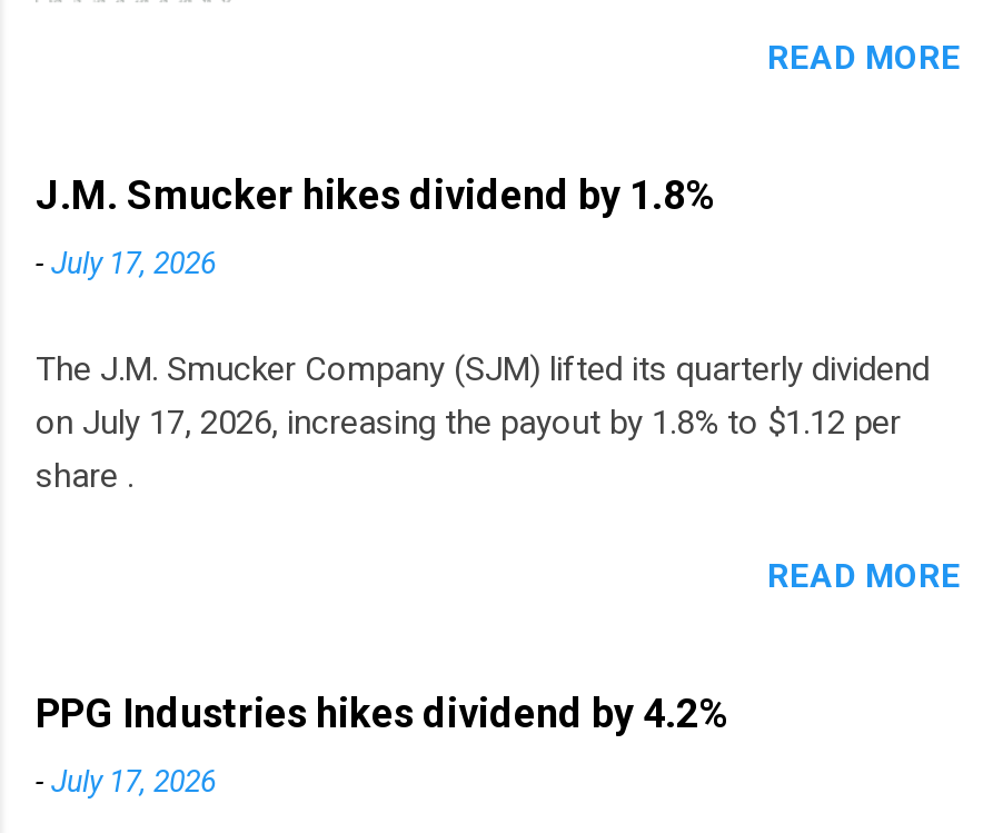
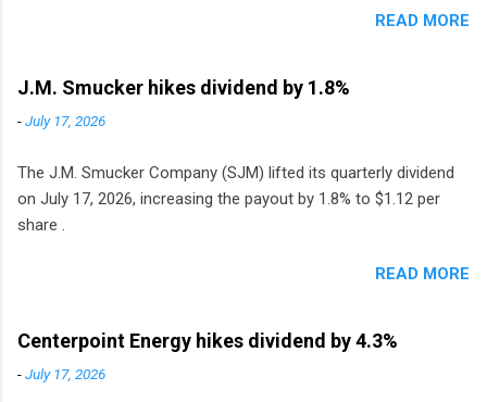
[36,688,729,735] PPG Industries hikes dividend by 4.2% -> [17,329,398,351] Centerpoint Energy hikes dividend by 4.3%

